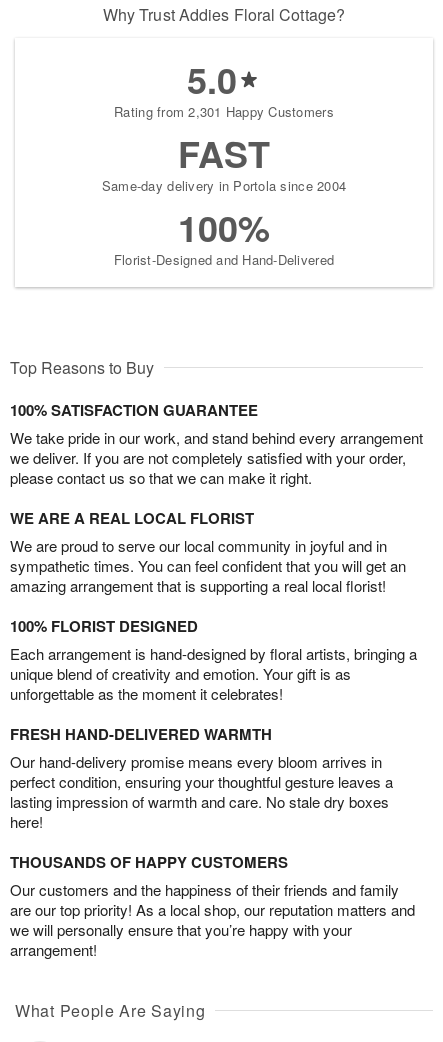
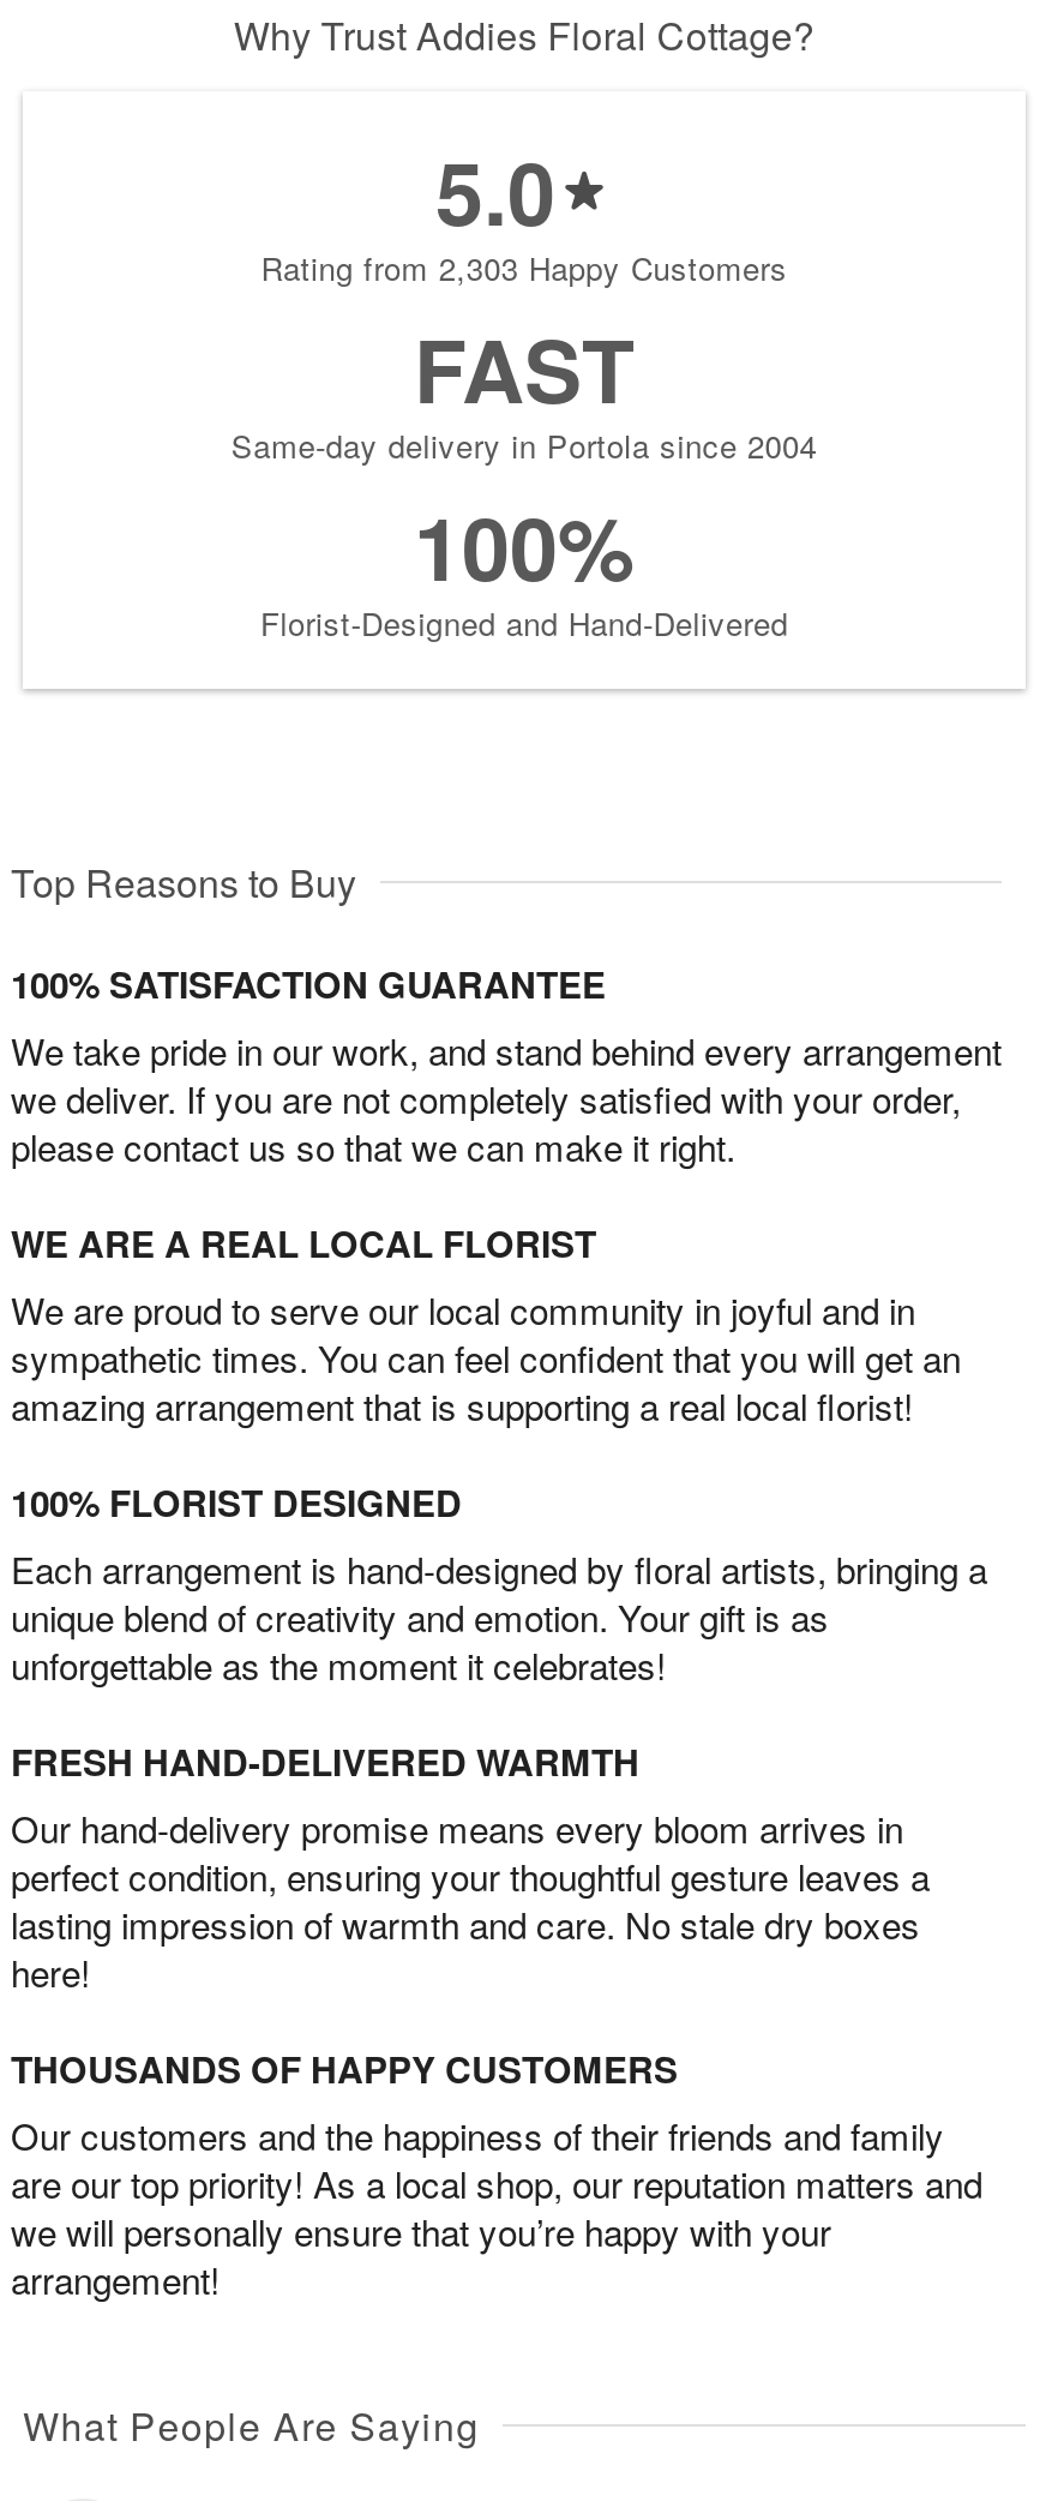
[114,102,334,121] Rating from 2,301 Happy Customers -> [261,246,788,291] Rating from 2,303 Happy Customers

